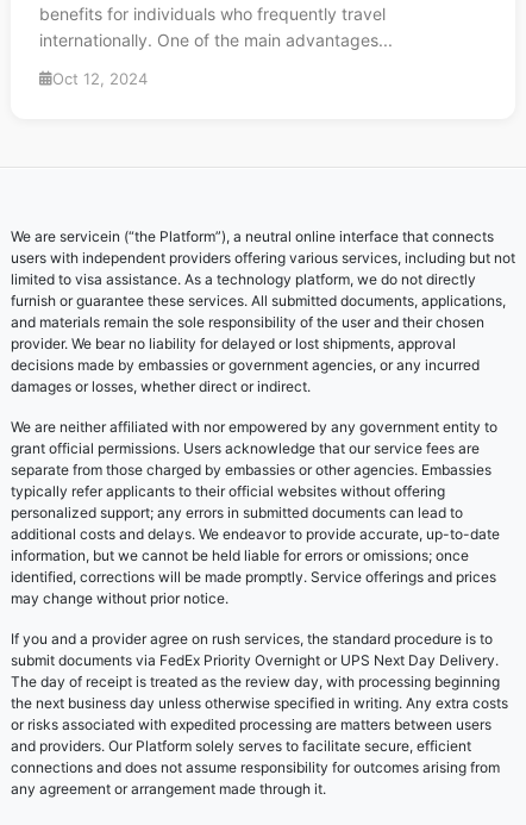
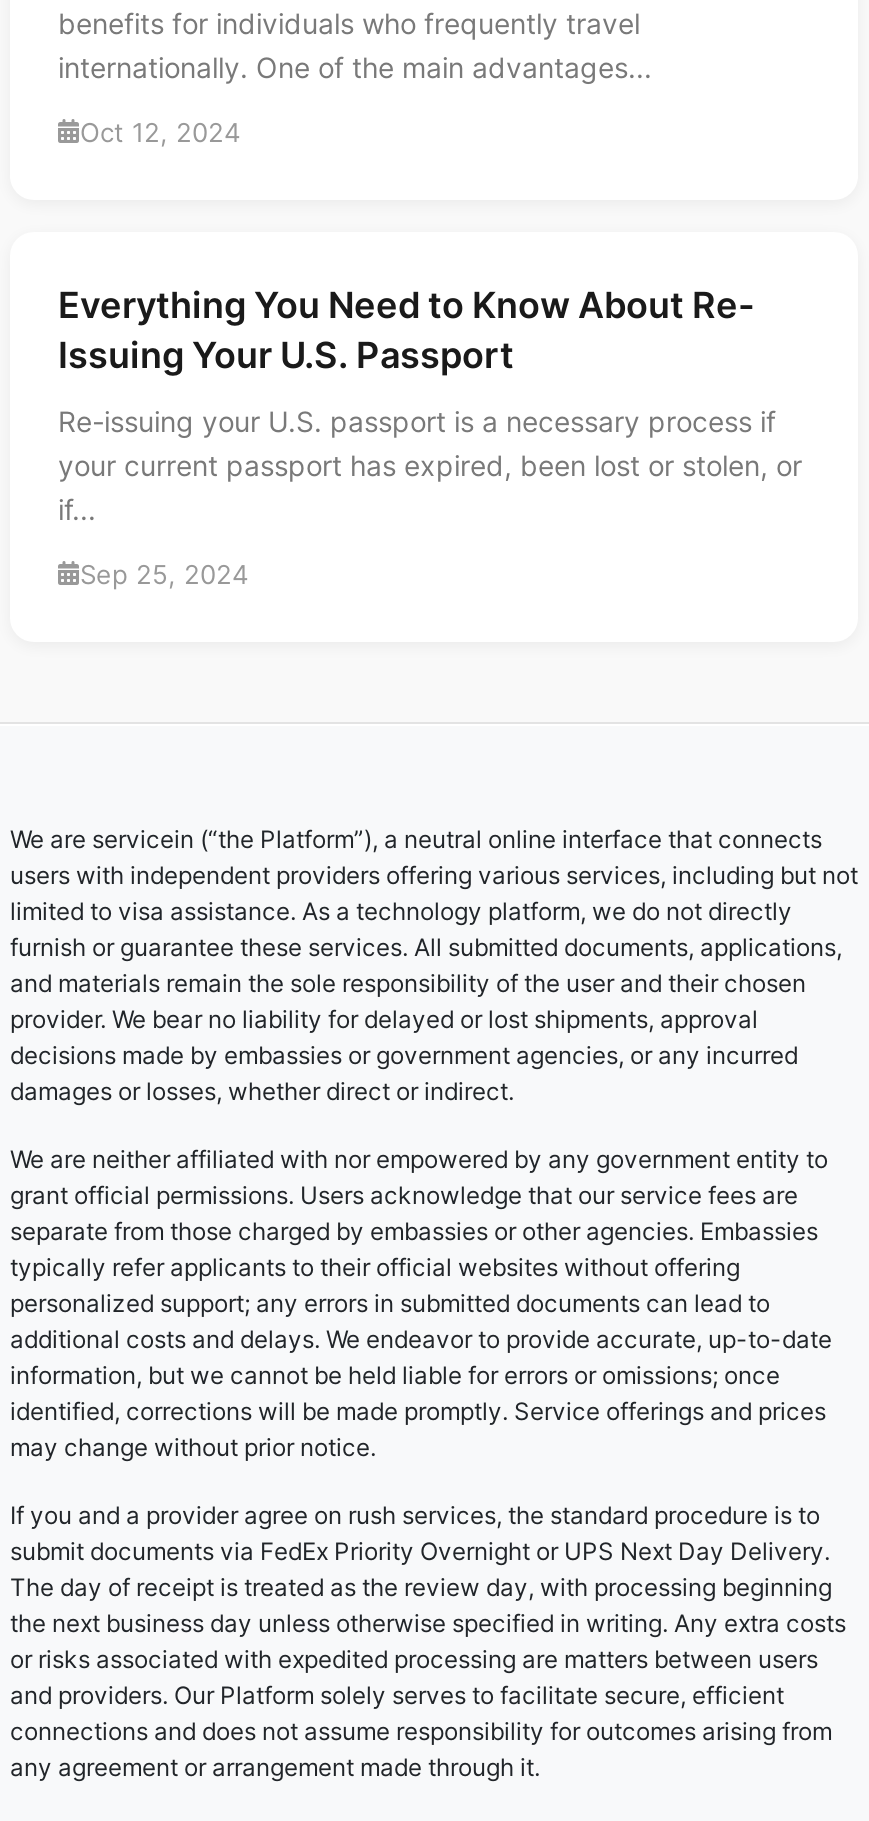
none -> [58,283,802,589] Everything You Need to Know About Re- | Issuing Your U.S. Passport | Re-issuing your U.S. passport is a necessary process if | your current passport has expired, been lost or stolen, or | if... | Sep 25, 2024

